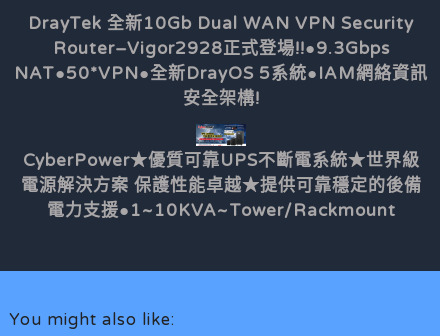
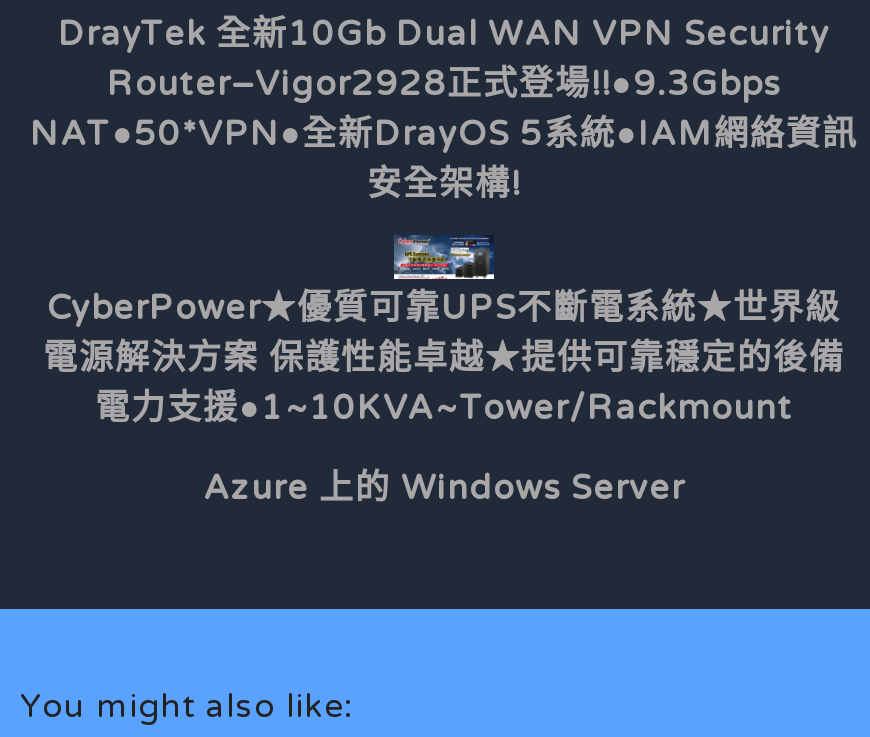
none -> [203,468,685,510] Azure 上的 Windows Server

